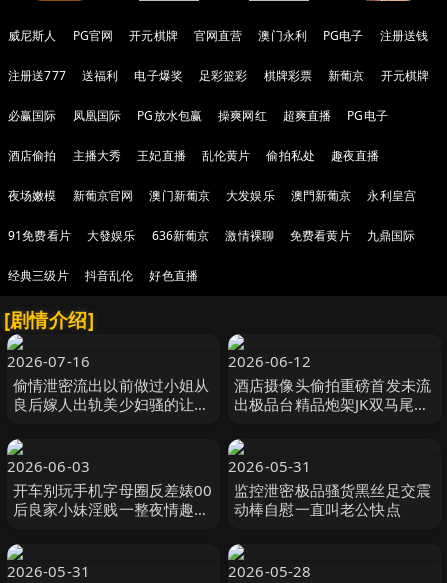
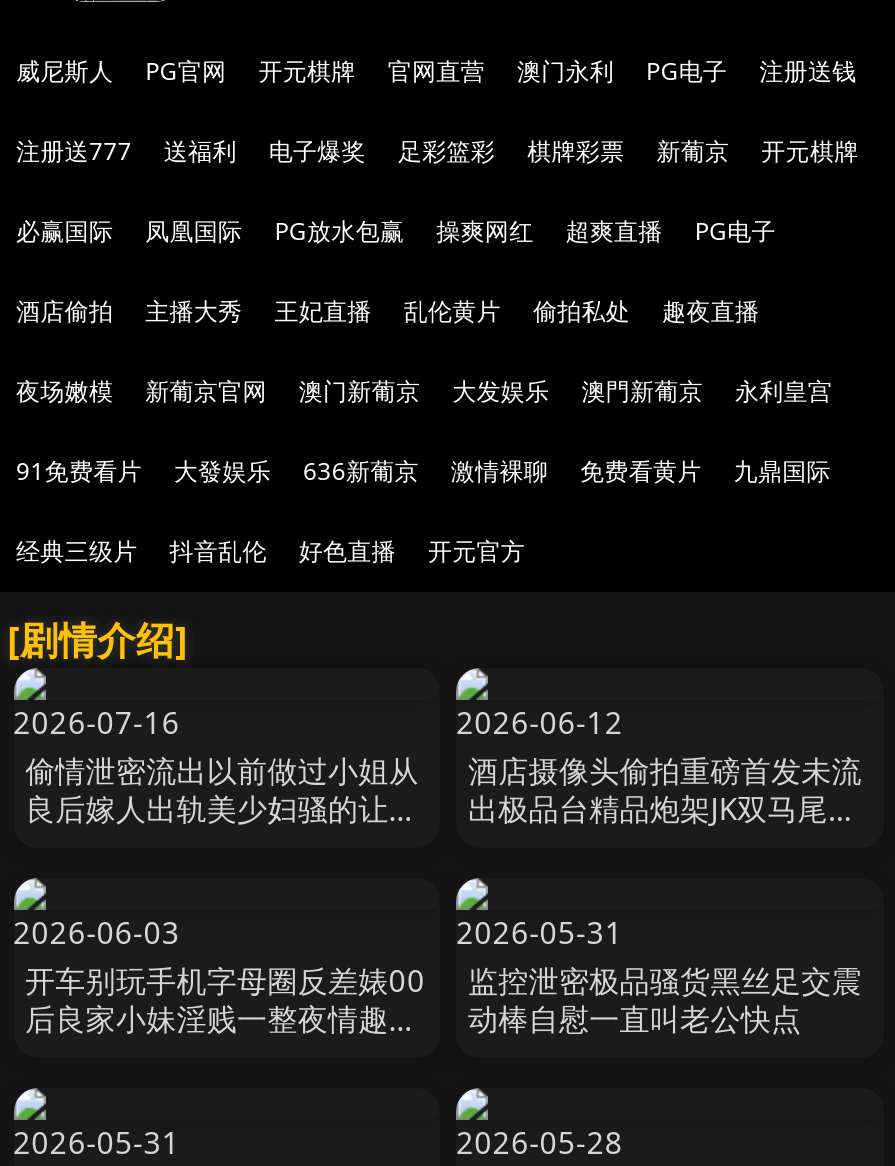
none -> [428,534,525,568] 开元官方

